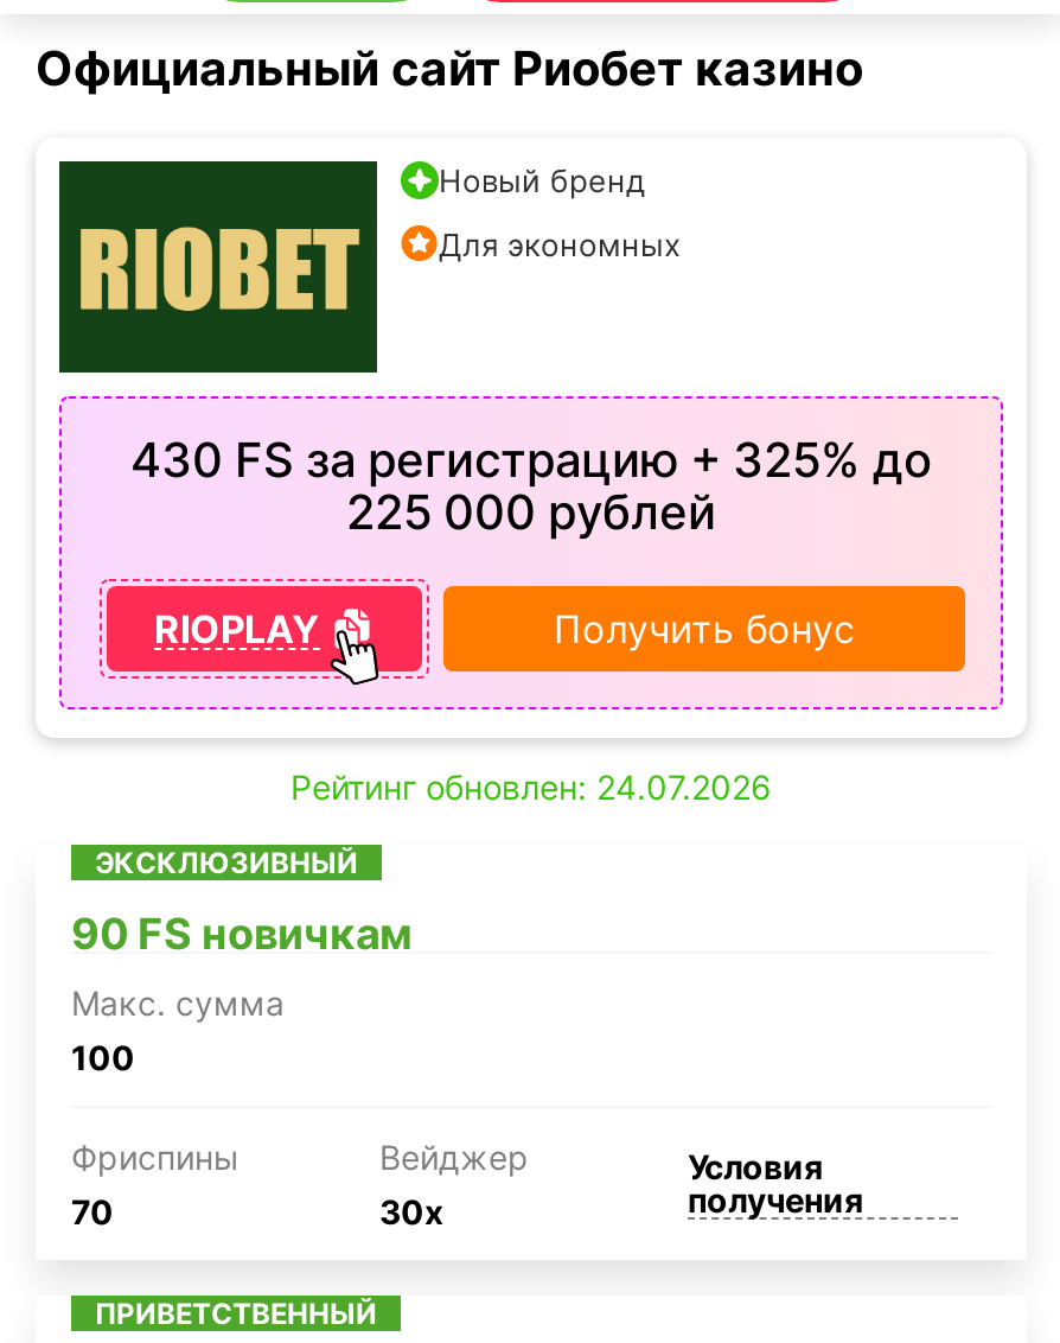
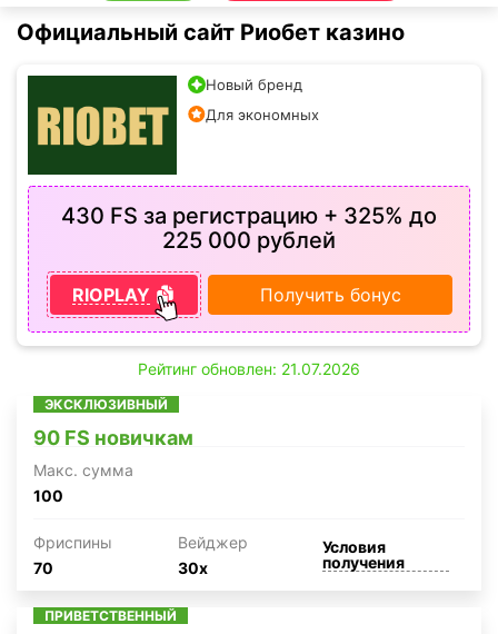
[290,767,772,807] Рейтинг обновлен: 24.07.2026 -> [138,359,360,378] Рейтинг обновлен: 21.07.2026

